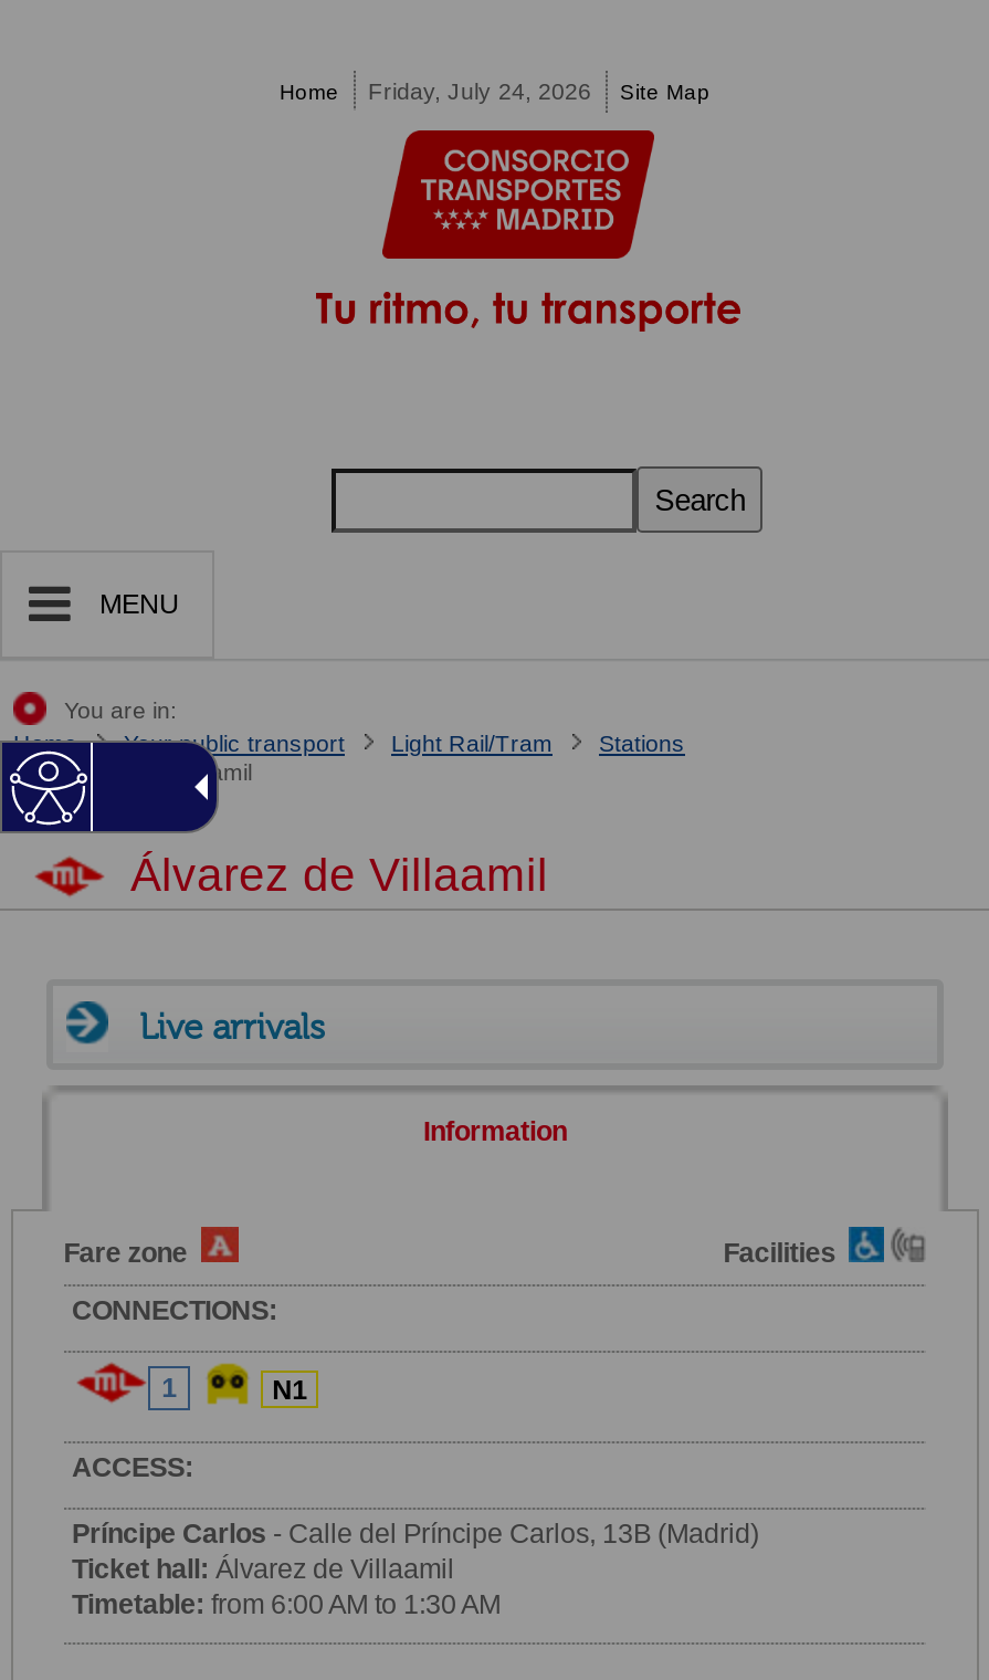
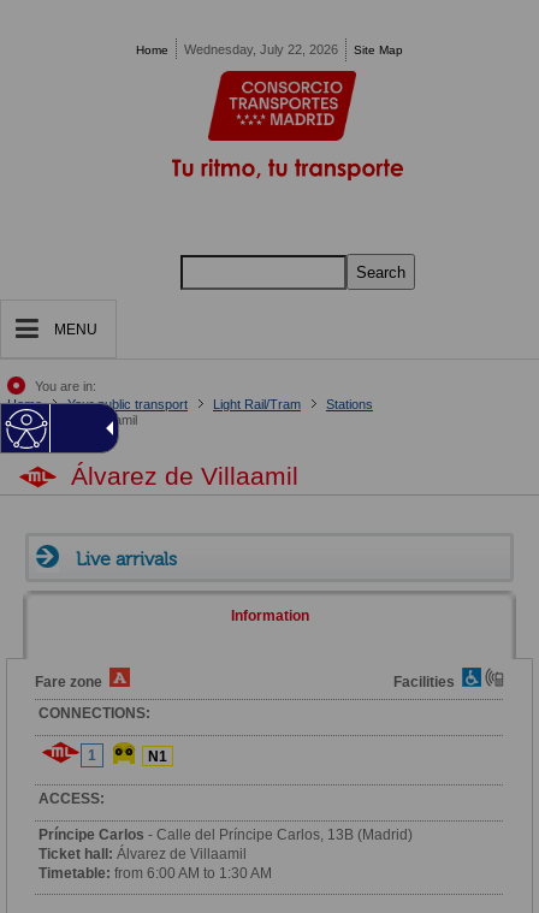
[368,77,591,104] Friday, July 24, 2026 -> [184,42,338,57] Wednesday, July 22, 2026

